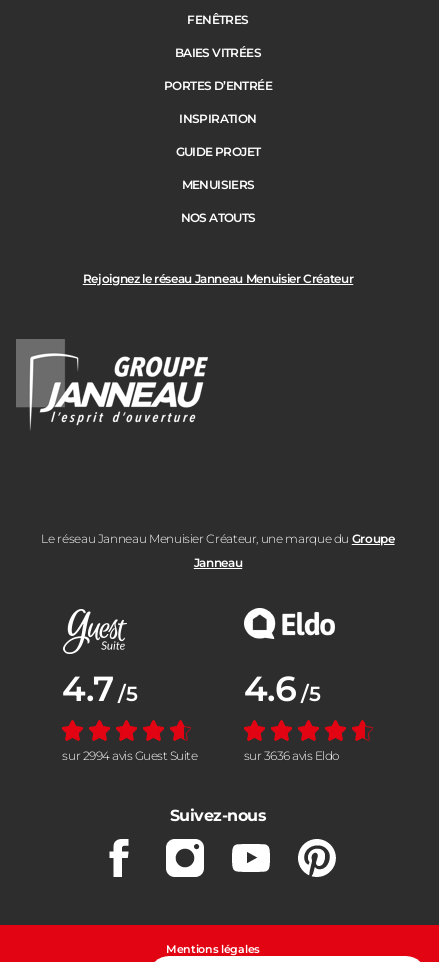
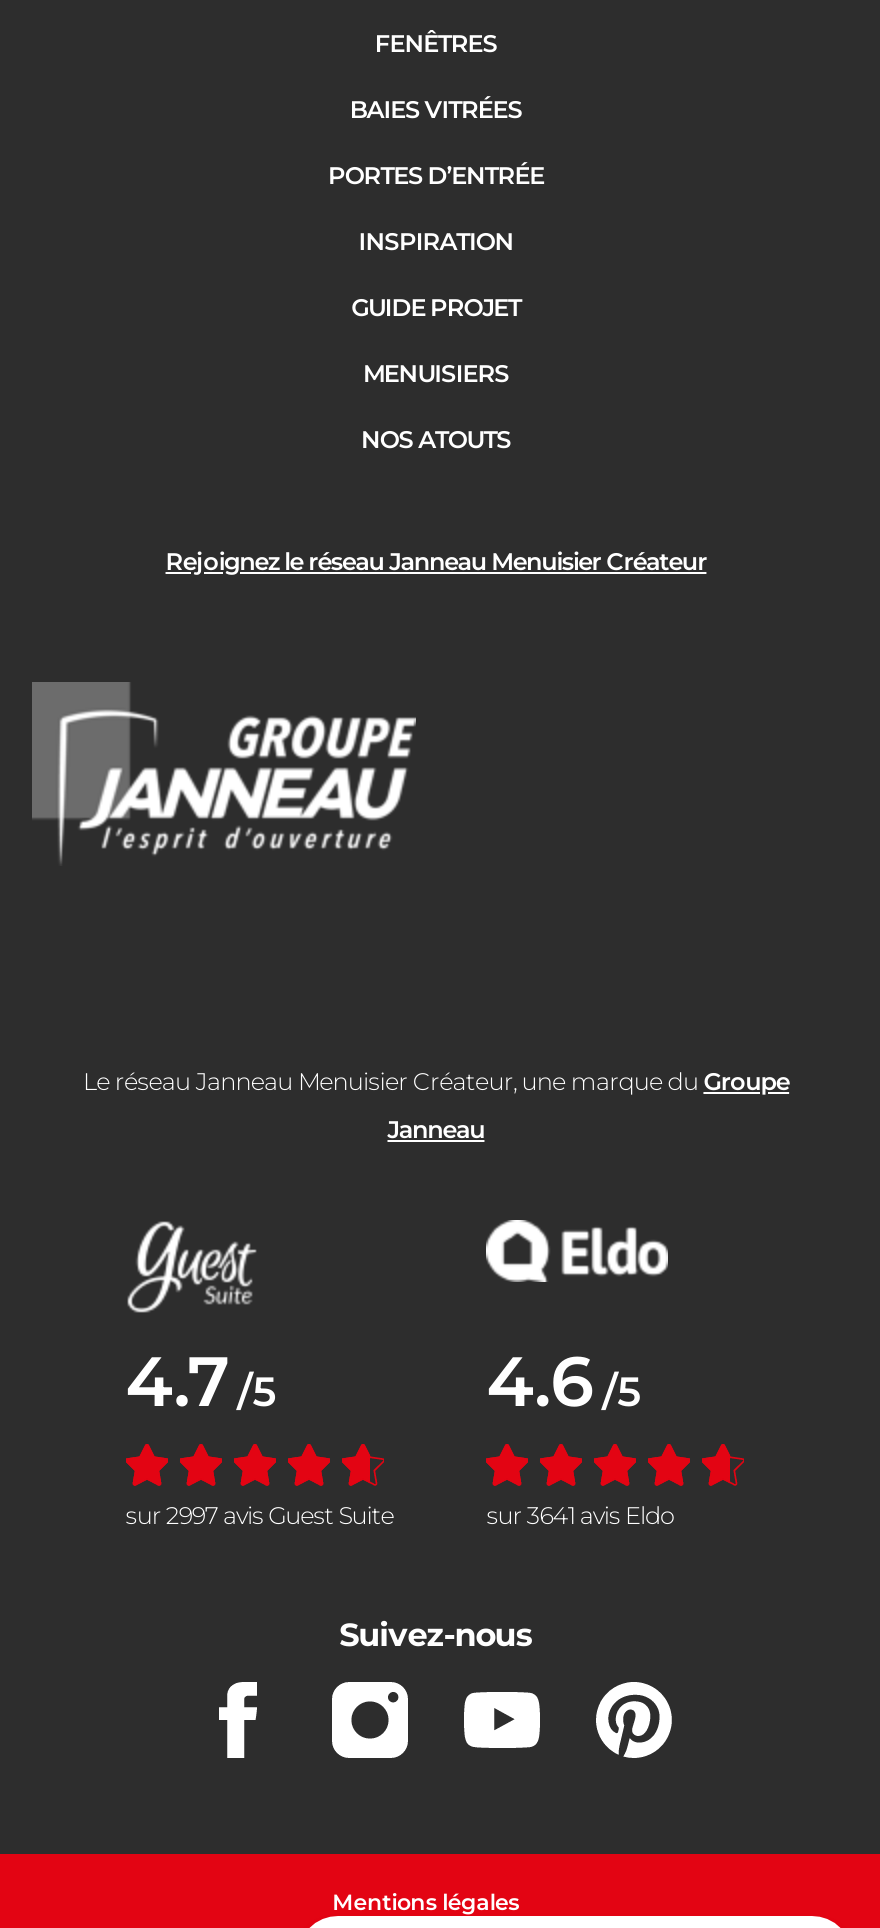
[62,748,197,763] sur 2994 avis Guest Suite -> [126,1499,394,1529] sur 2997 avis Guest Suite
[243,748,339,763] sur 3636 avis Eldo -> [486,1499,673,1529] sur 3641 avis Eldo

